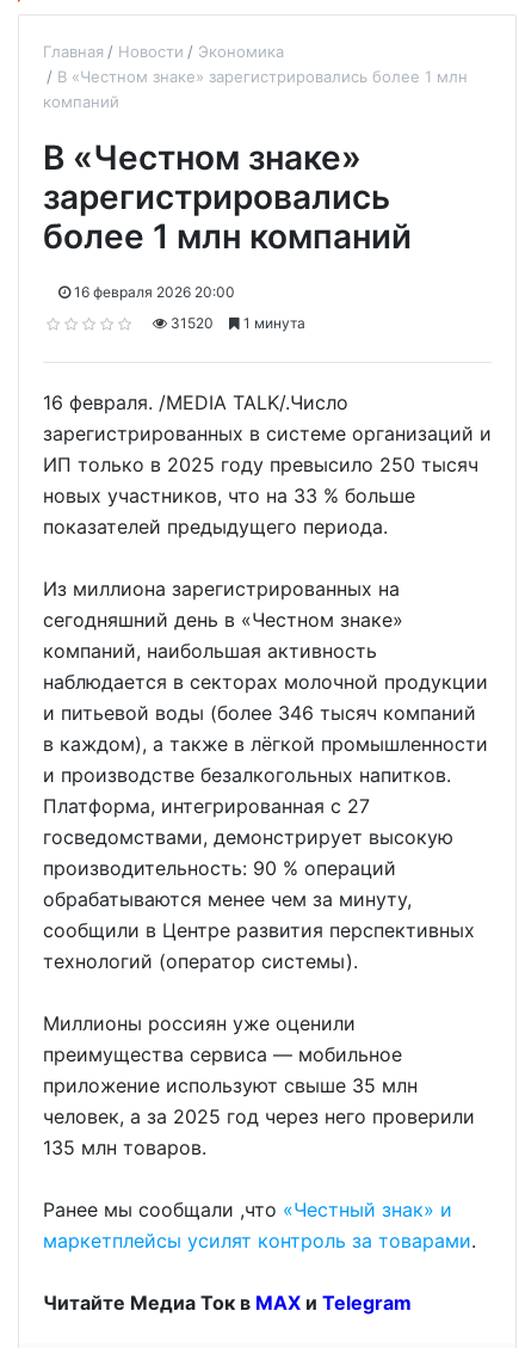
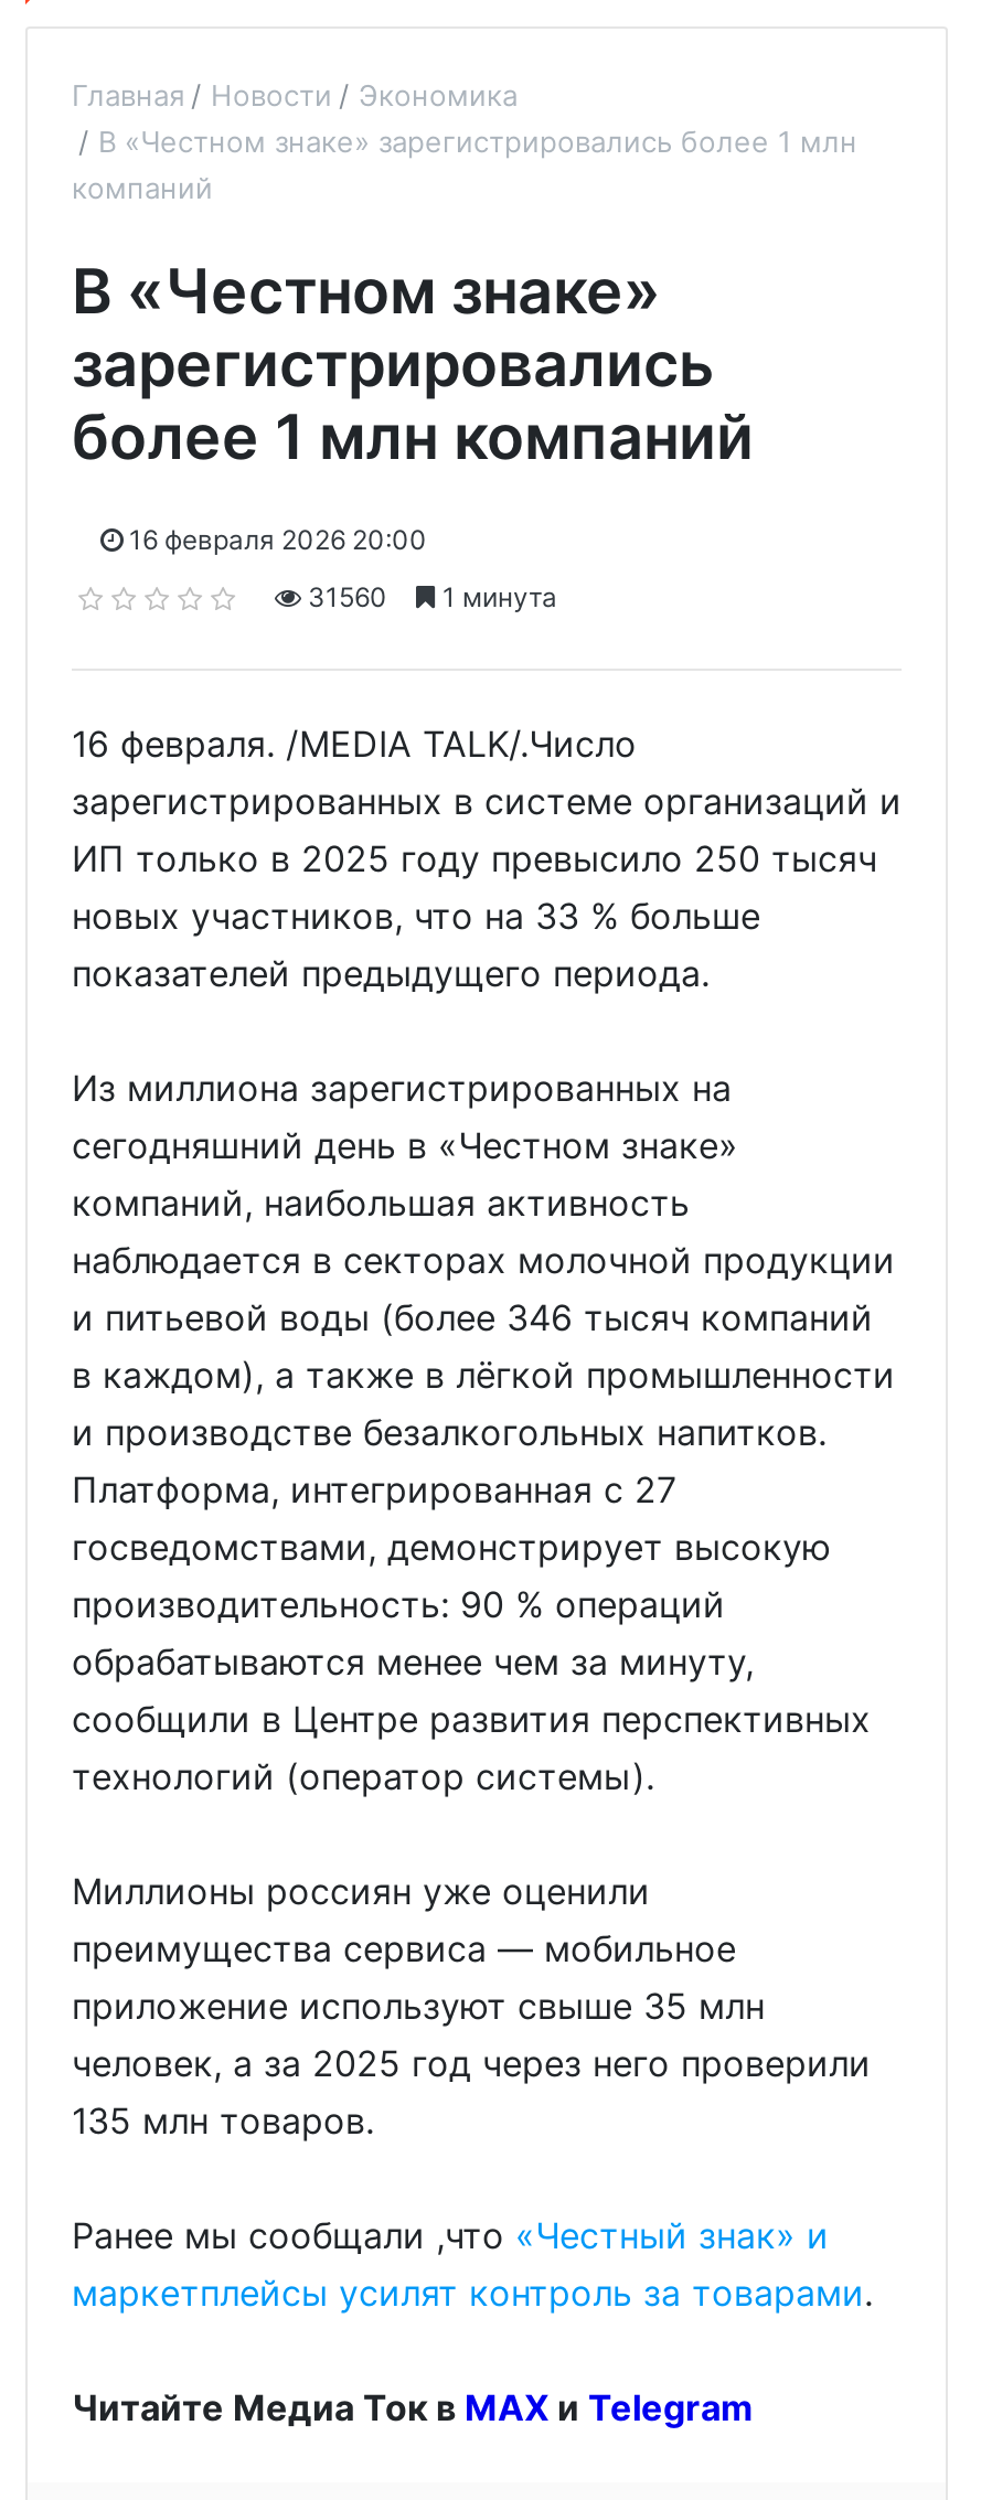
[167,314,214,332] 31520 -> [301,580,387,613] 31560

